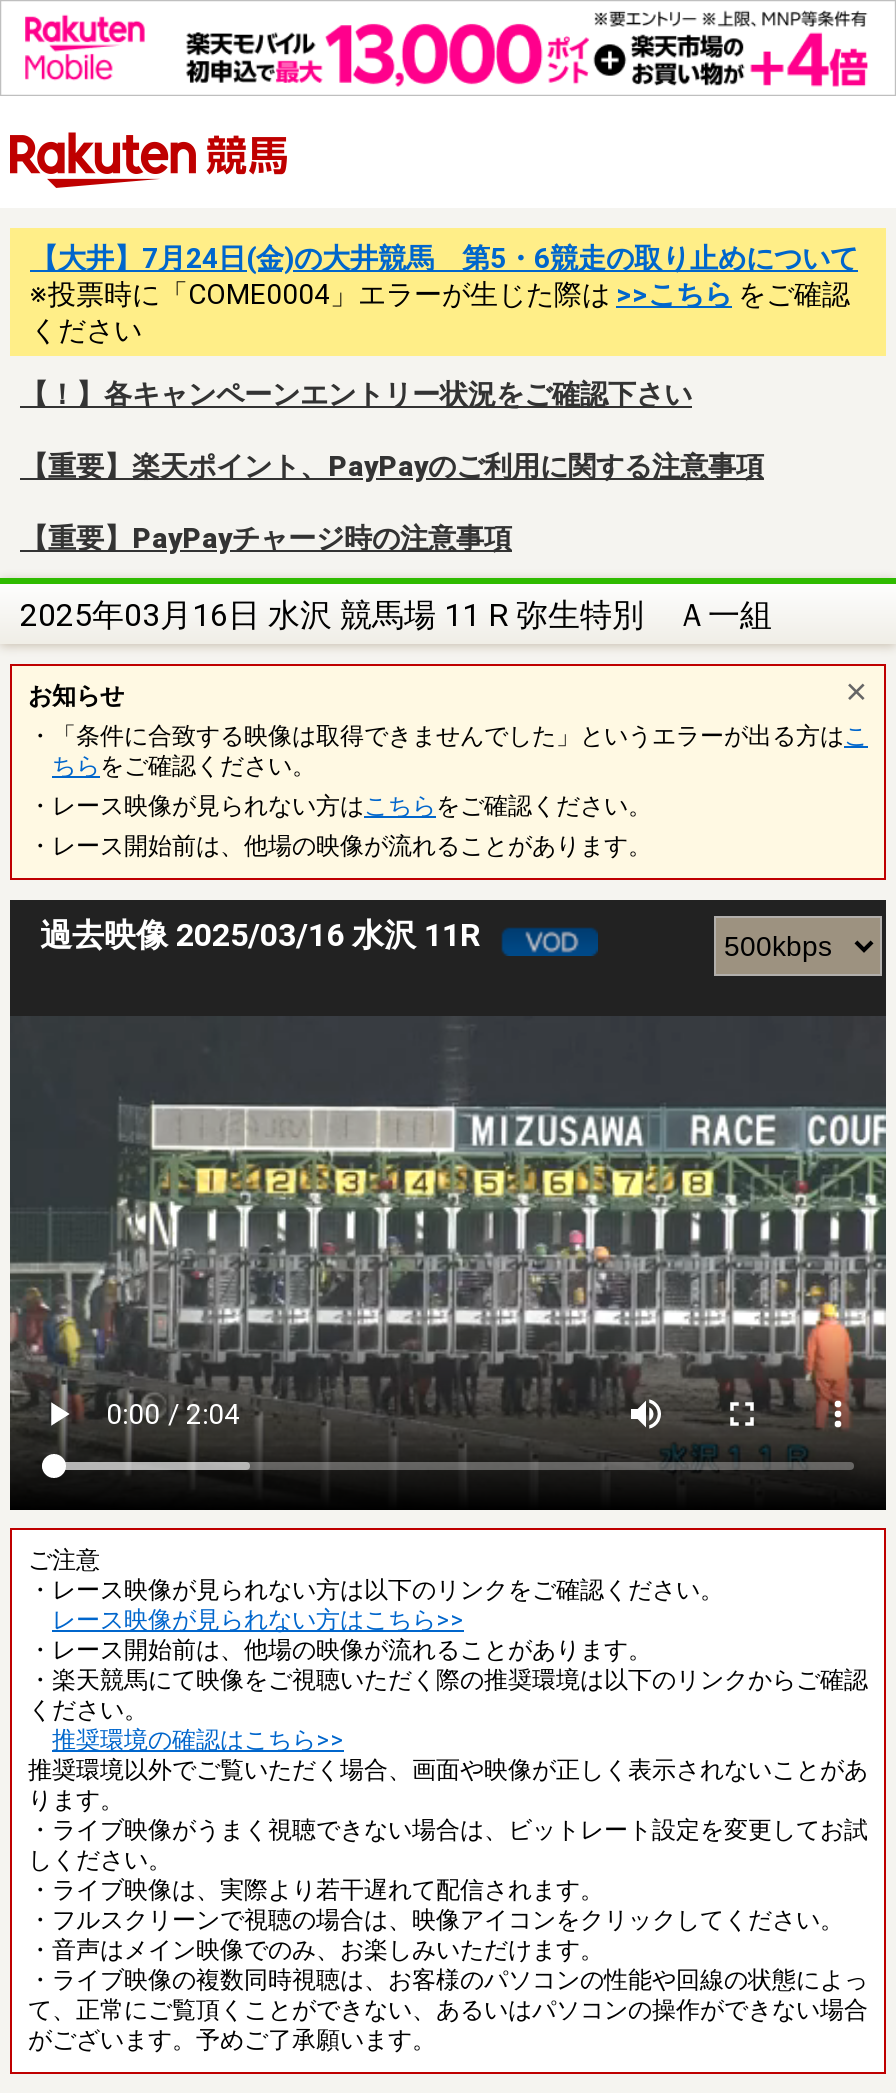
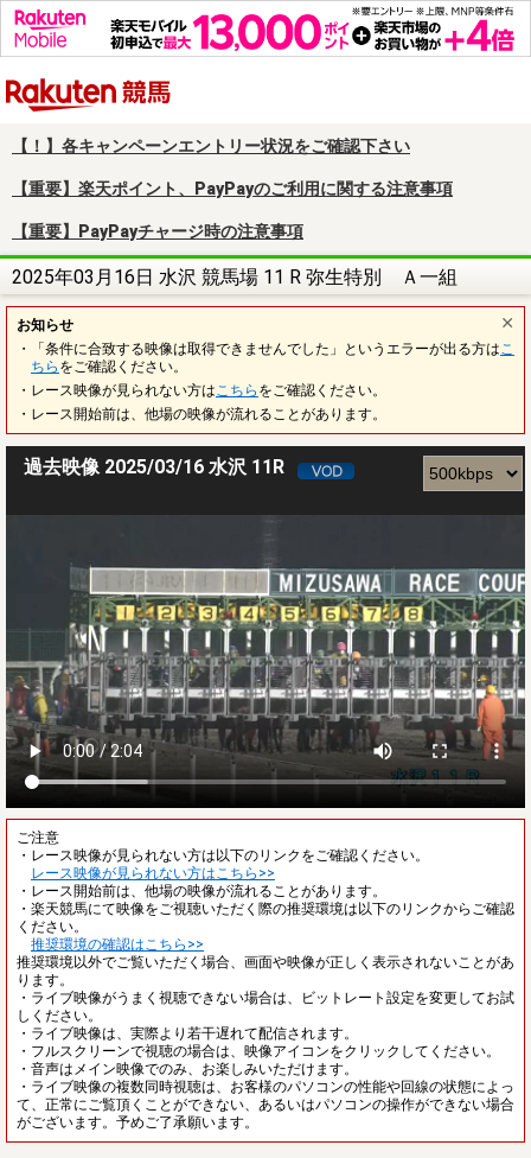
[30,242,858,346] 【大井】7月24日(金)の大井競馬 第5・6競走の取り止めについて | ※投票時に「COME0004」エラーが生じた際は>>こちらをご確認 | ください -> none

